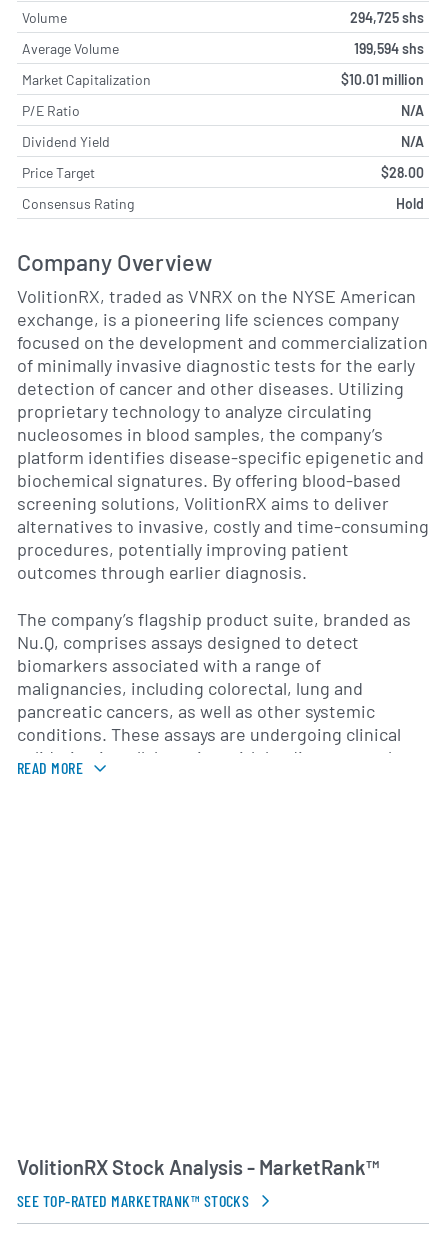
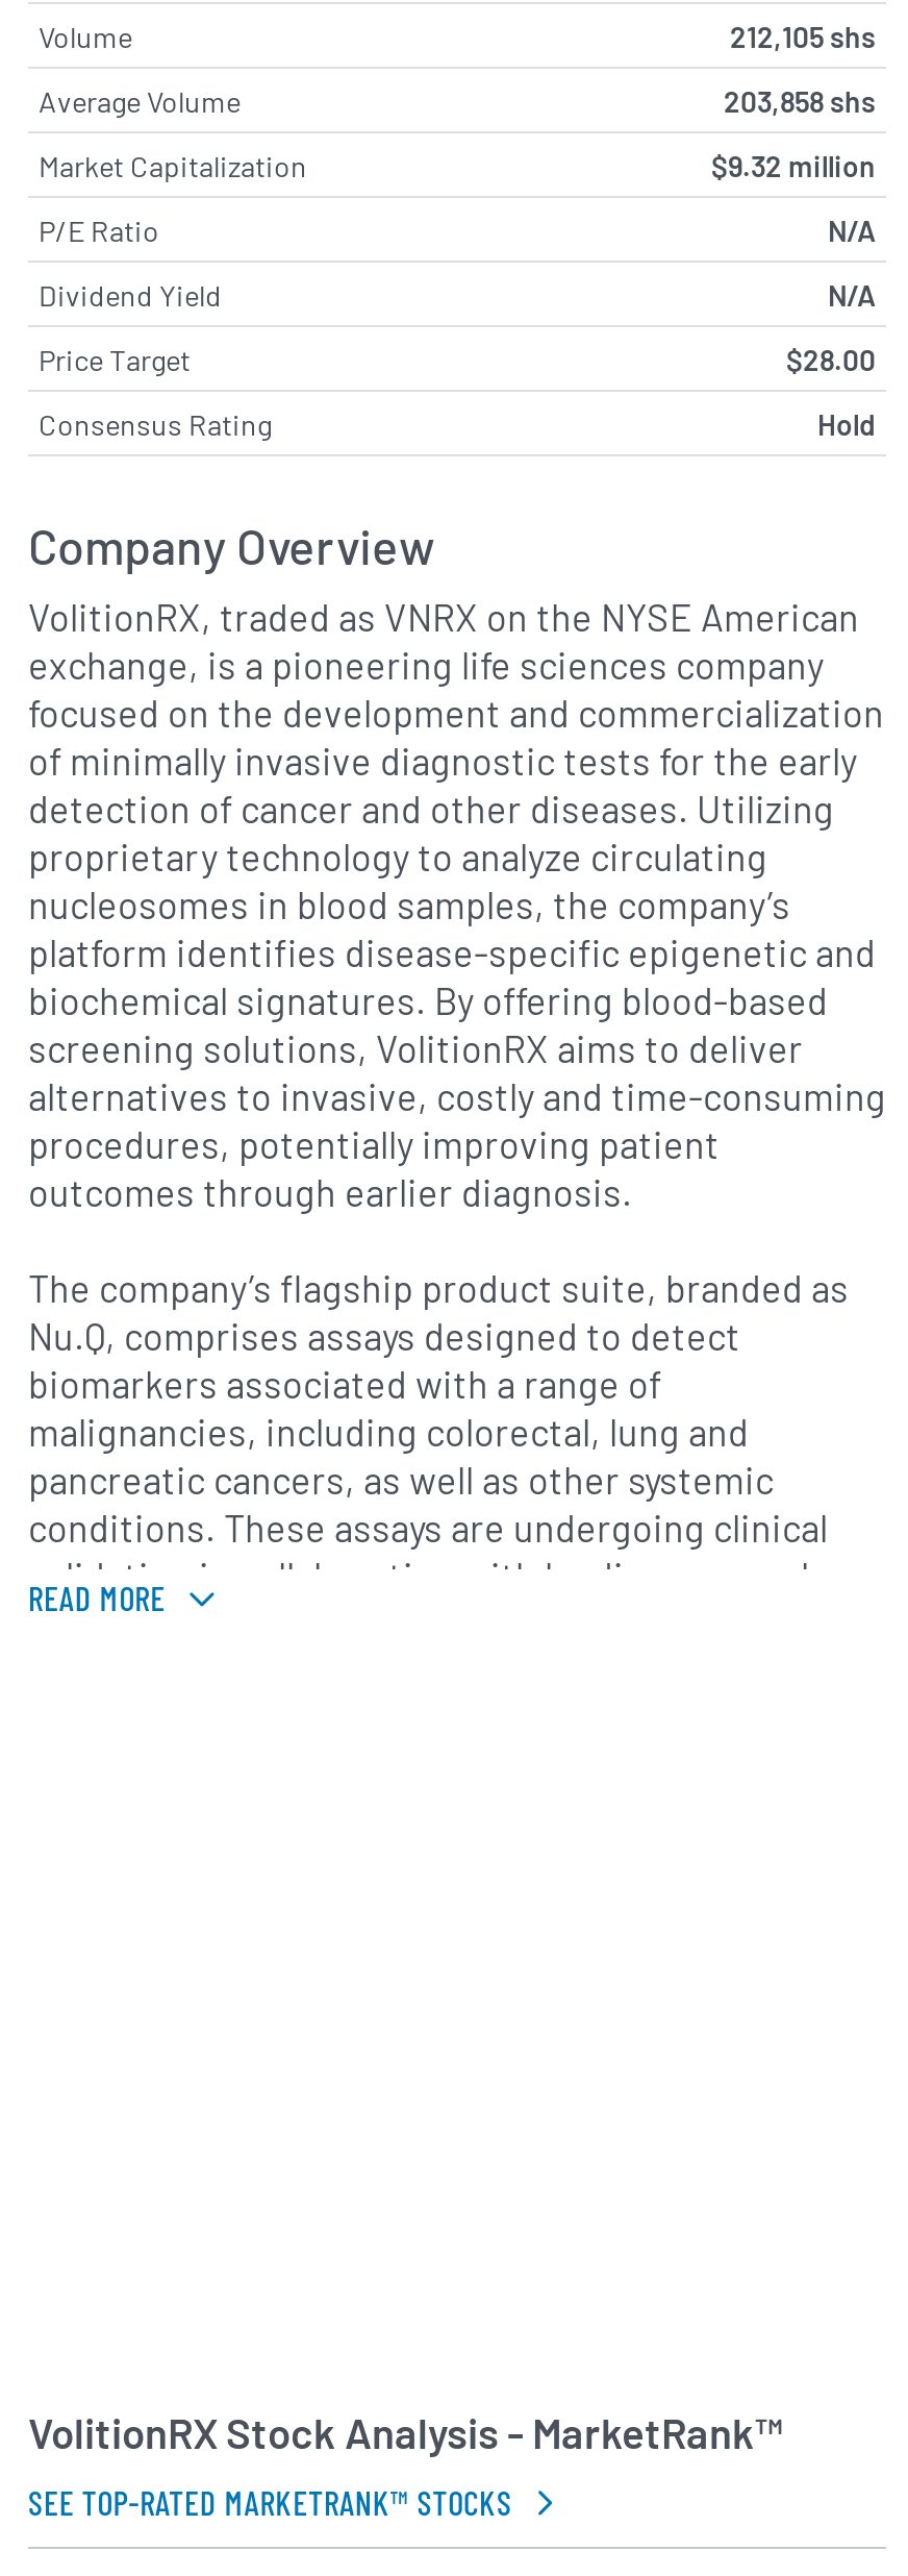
[350,9,424,26] 294,725 shs -> [730,19,876,54] 212,105 shs
[354,40,424,57] 199,594 shs -> [724,84,876,119] 203,858 shs
[341,71,424,88] $10.01 million -> [711,148,876,184] $9.32 million

